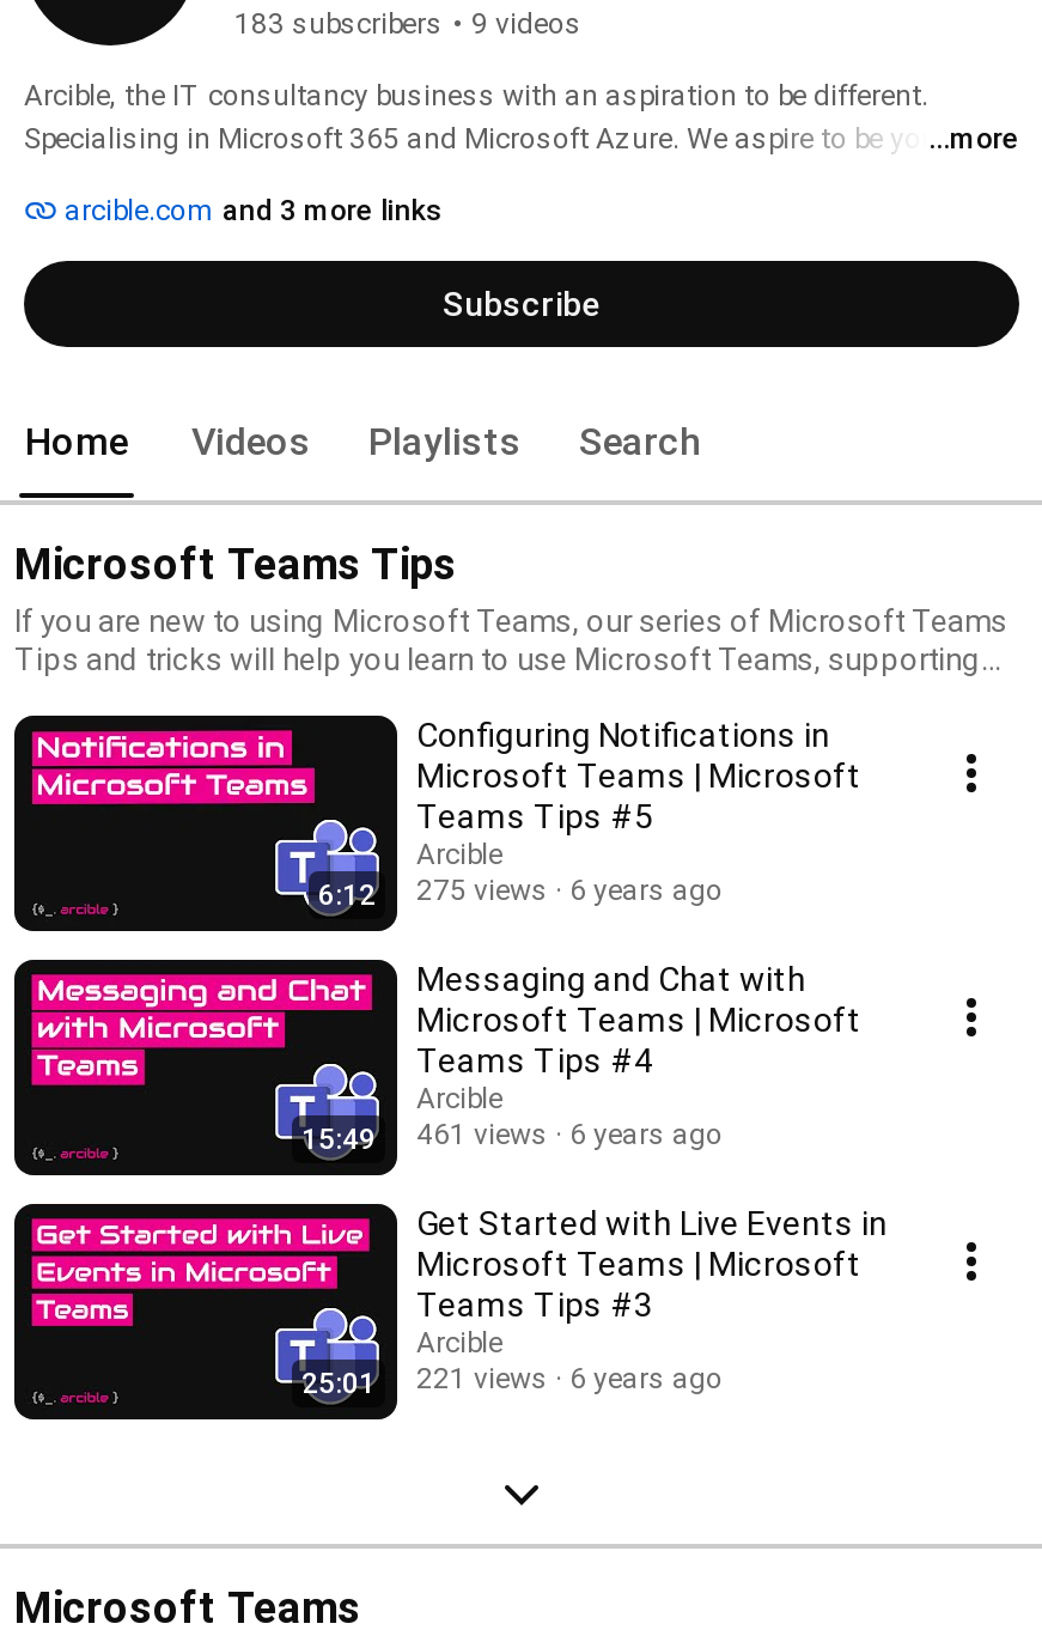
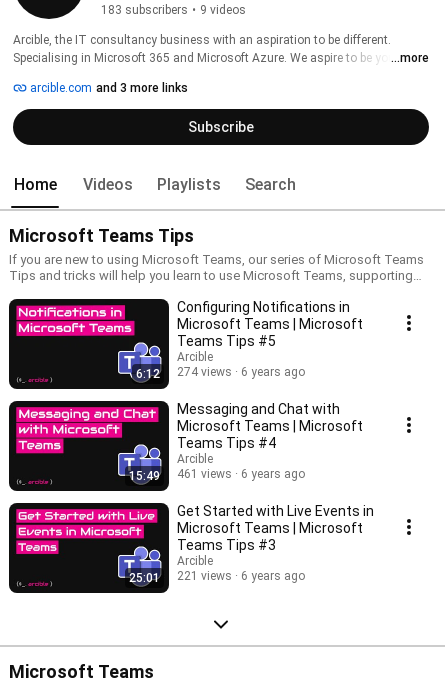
[318,874,723,912] 6:12 275 views 6 years ago -> [136,365,305,381] 6:12 274 views 6 years ago

